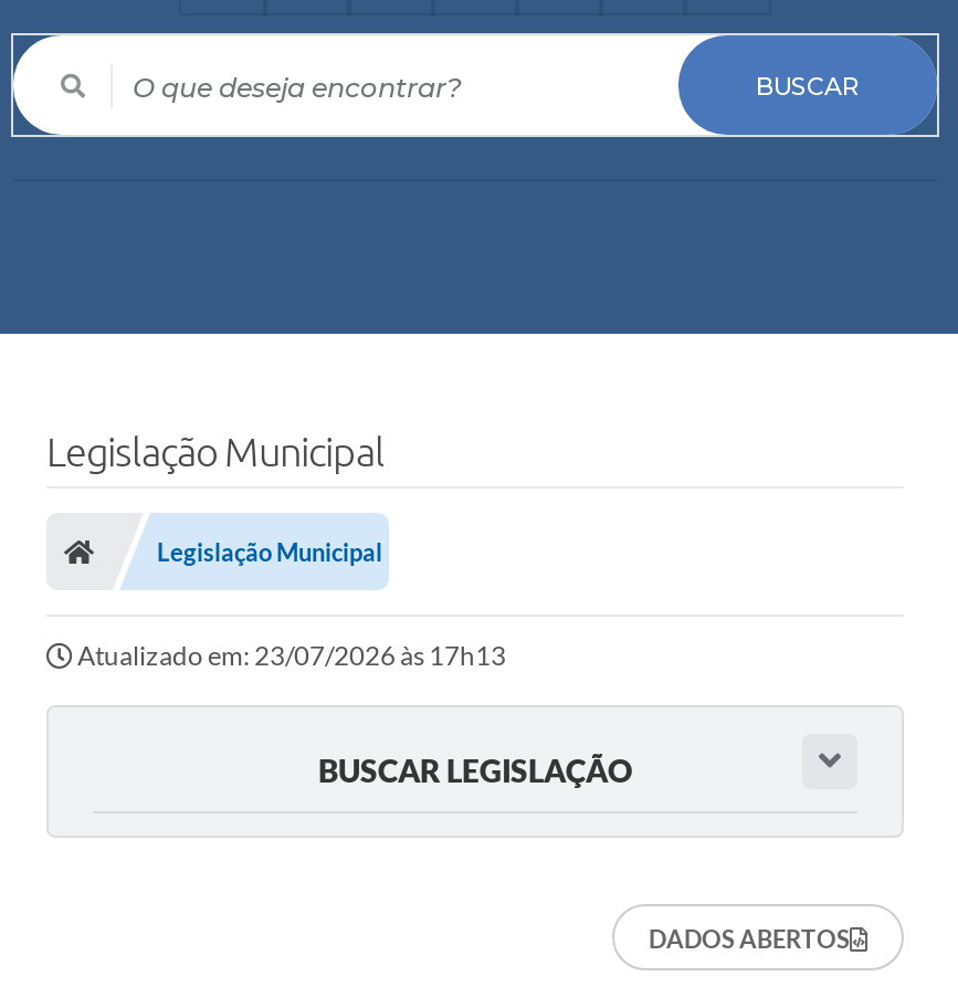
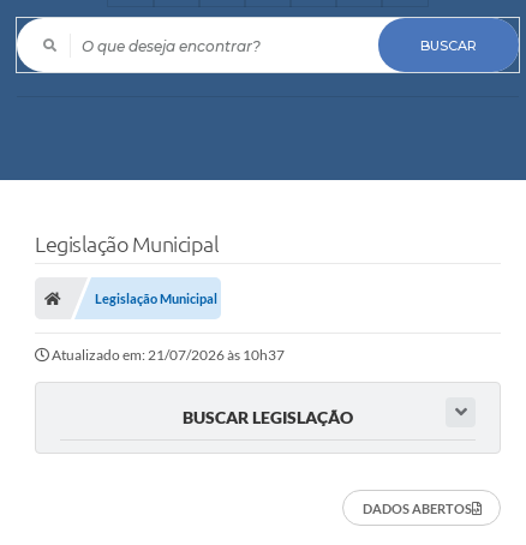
[77,640,506,673] Atualizado em: 23/07/2026 às 17h13 -> [52,346,285,364] Atualizado em: 21/07/2026 às 10h37

